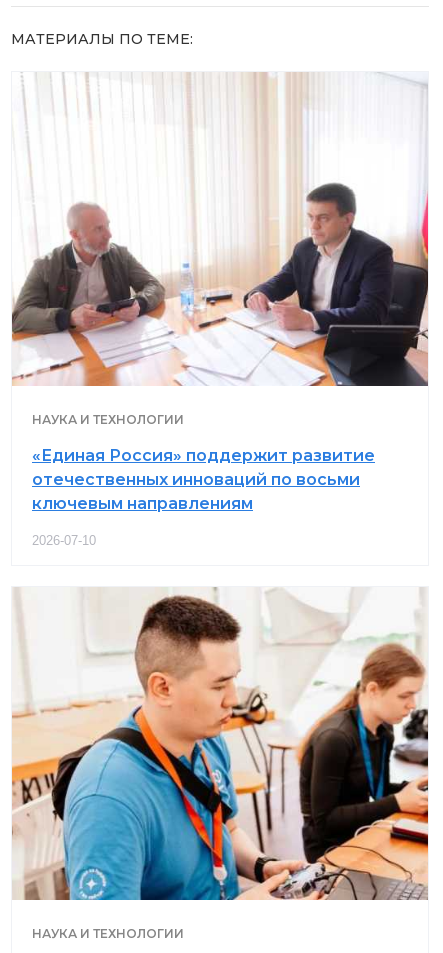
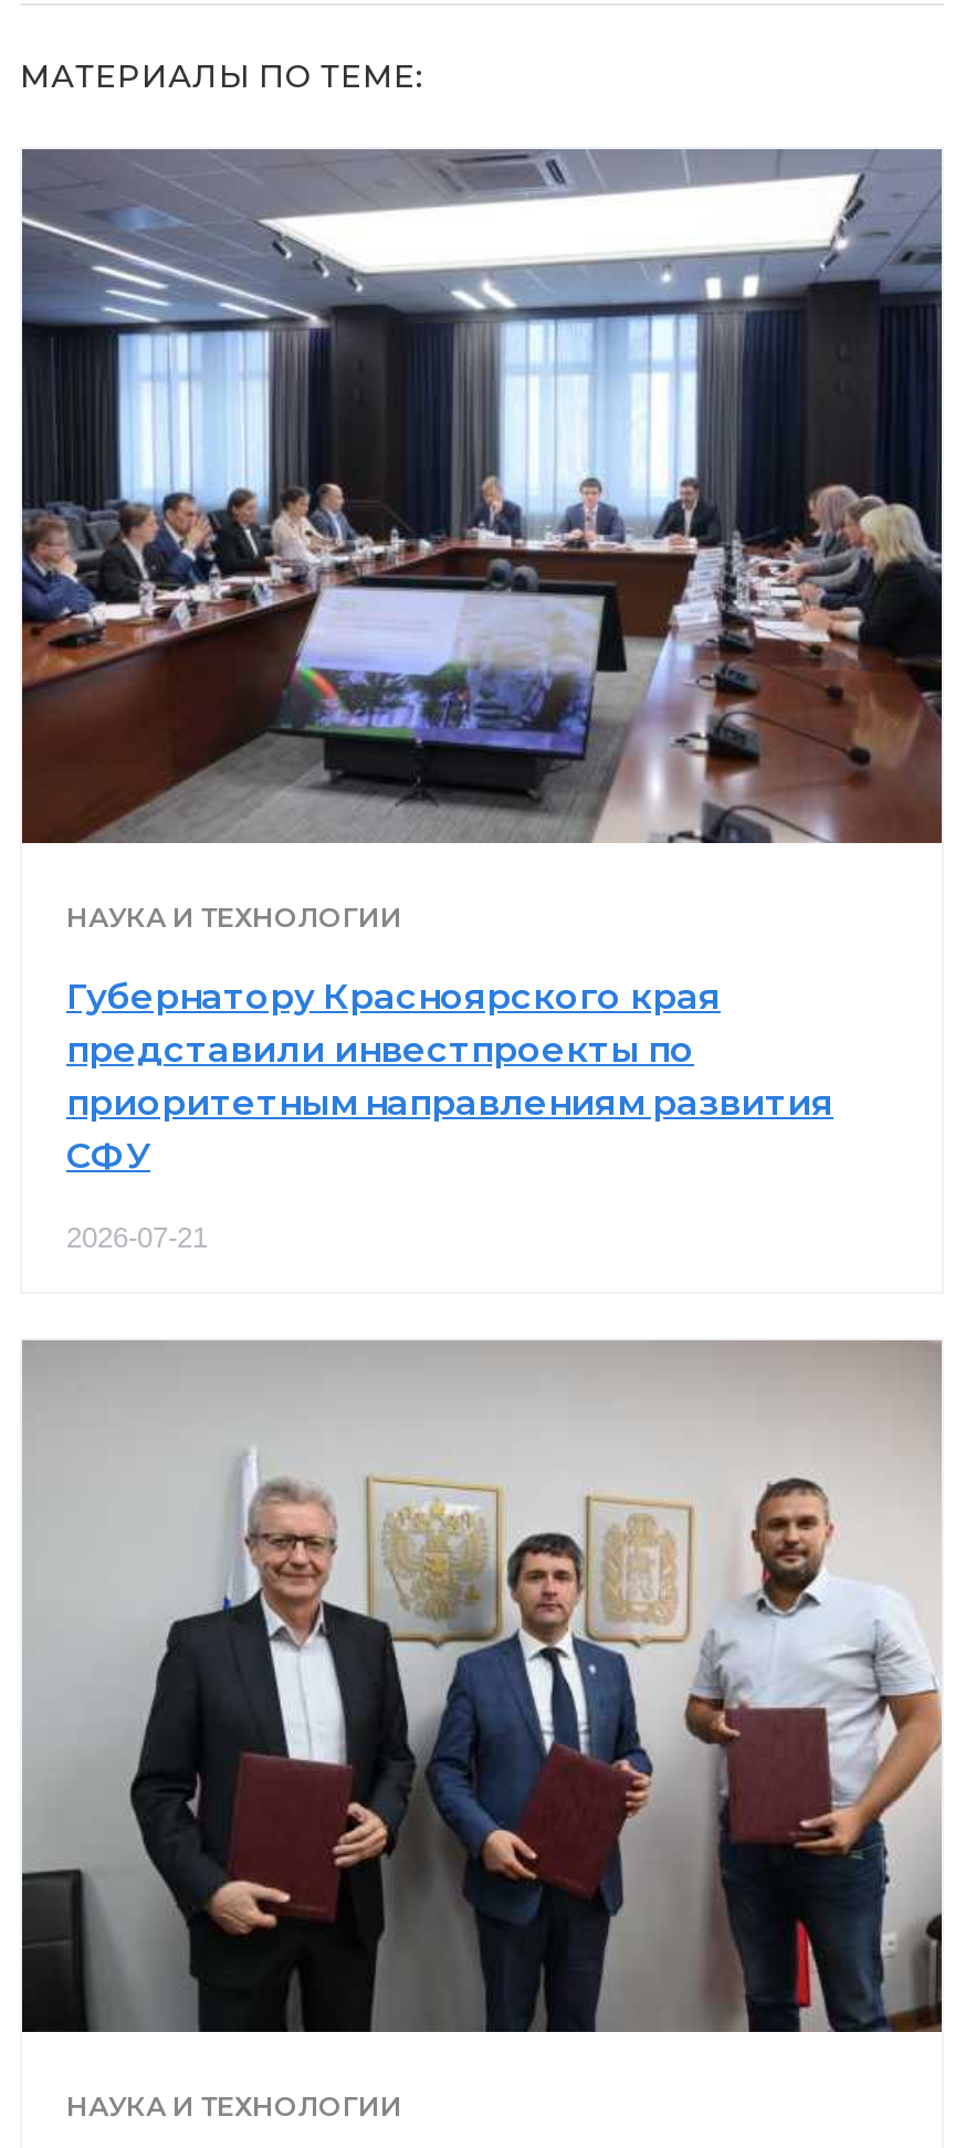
[11,72,429,387] [image] -> [20,147,944,845] [image]
[32,446,375,513] «Единая Россия» поддержит развитие | отечественных инноваций по восьми | ключевым направлениям -> [66,975,833,1177] Губернатору Красноярского края | представили инвестпроекты по | приоритетным направлениям развития | СФУ
[32,533,96,548] 2026-07-10 -> [66,1221,208,1254] 2026-07-21
[11,588,429,901] [image] -> [20,1338,944,2034] [image]

